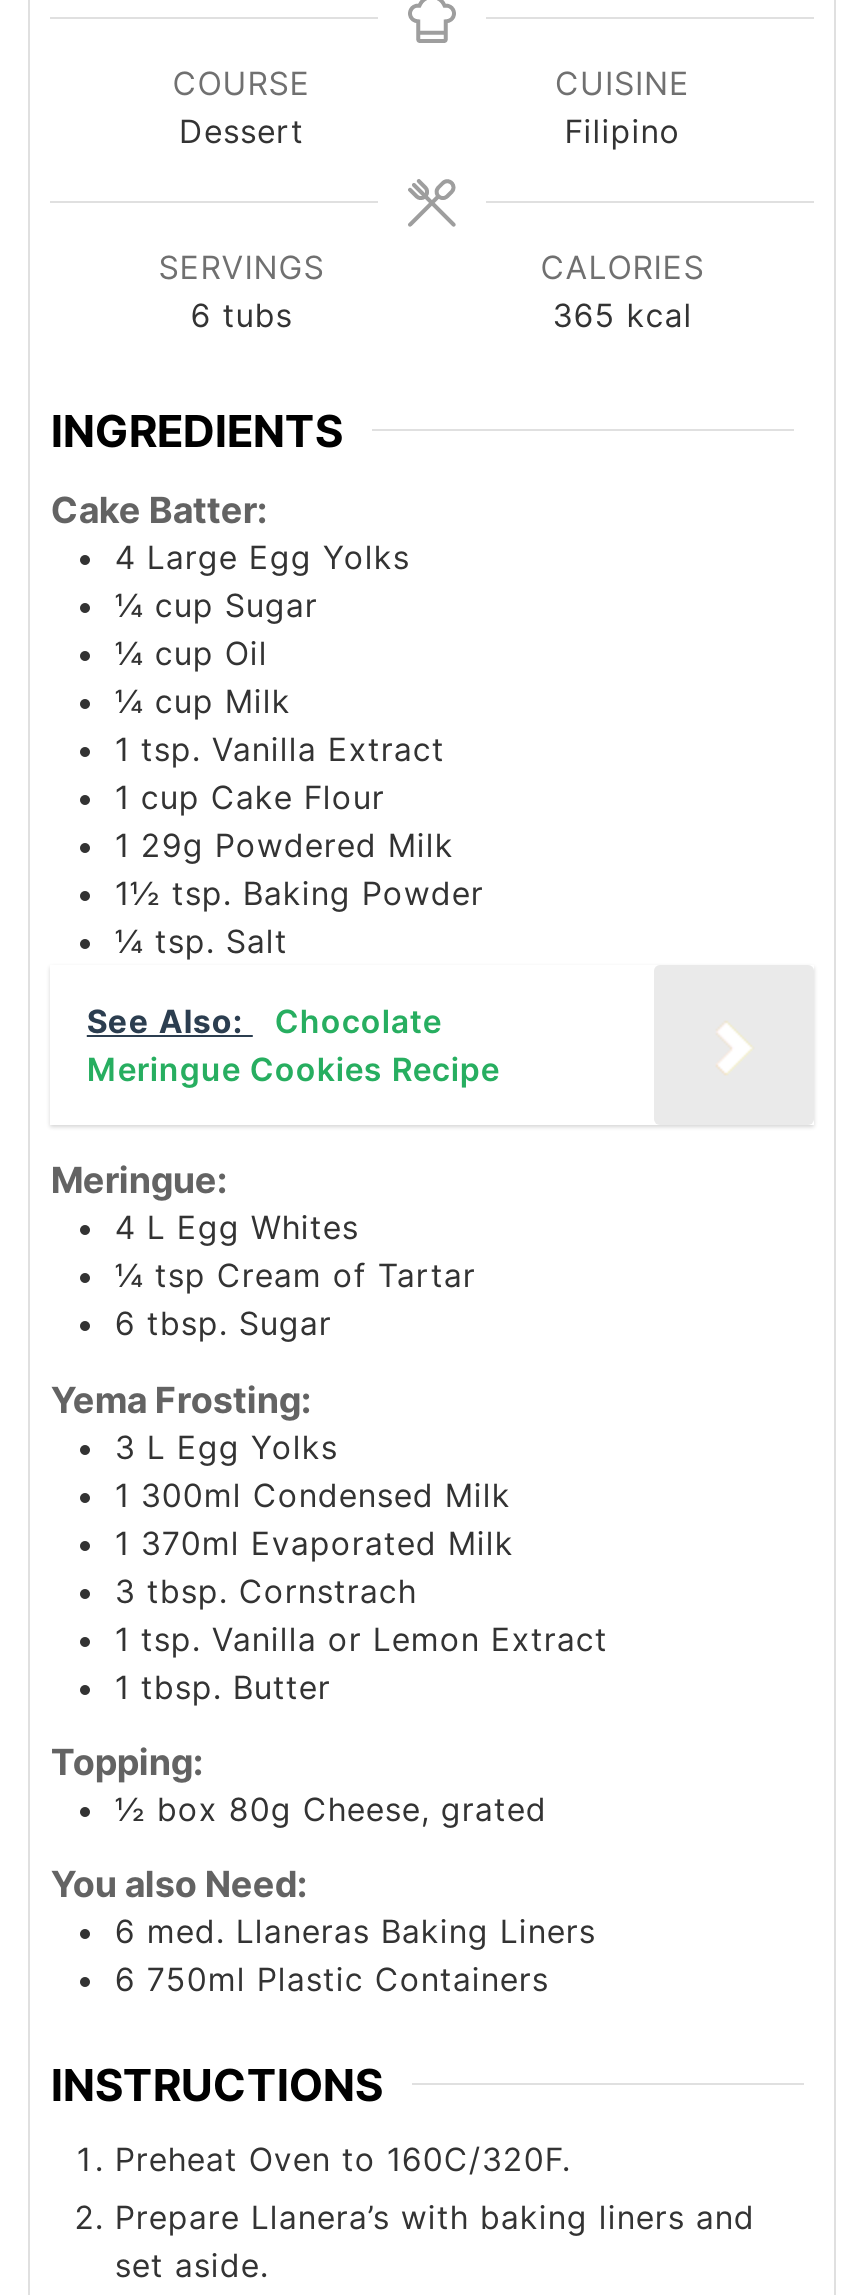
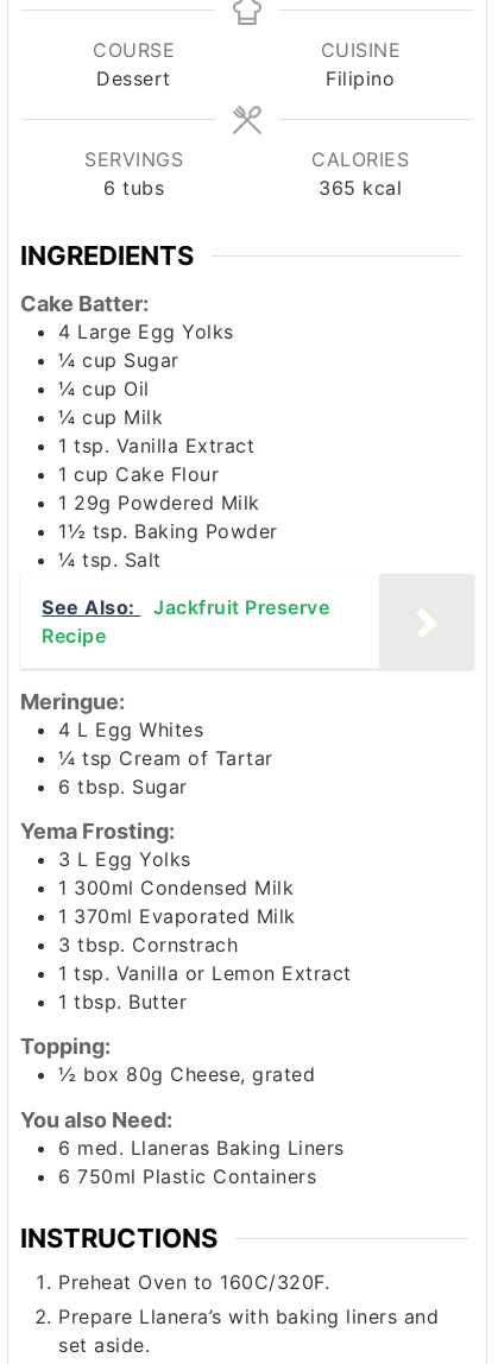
[87,1001,500,1089] See Also: Chocolate | Meringue Cookies Recipe -> [42,595,330,647] See Also: Jackfruit Preserve | Recipe

